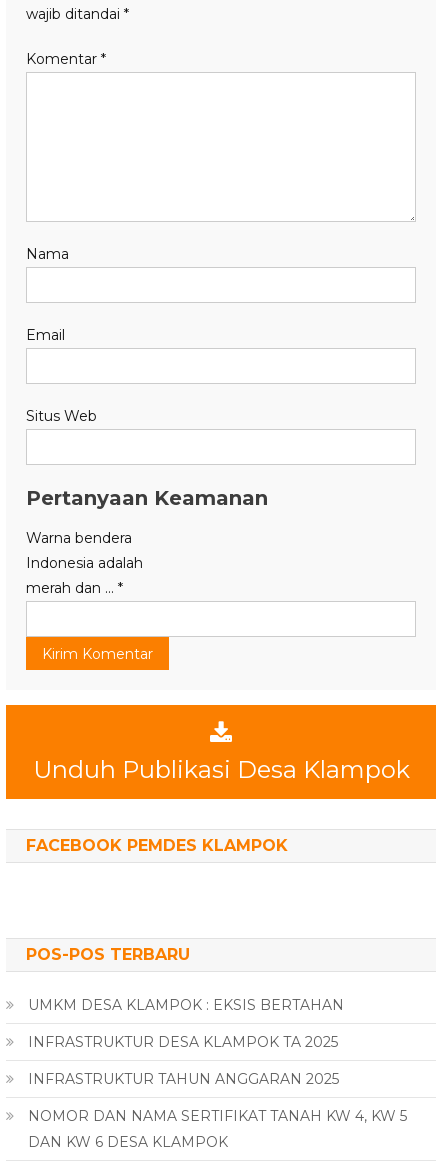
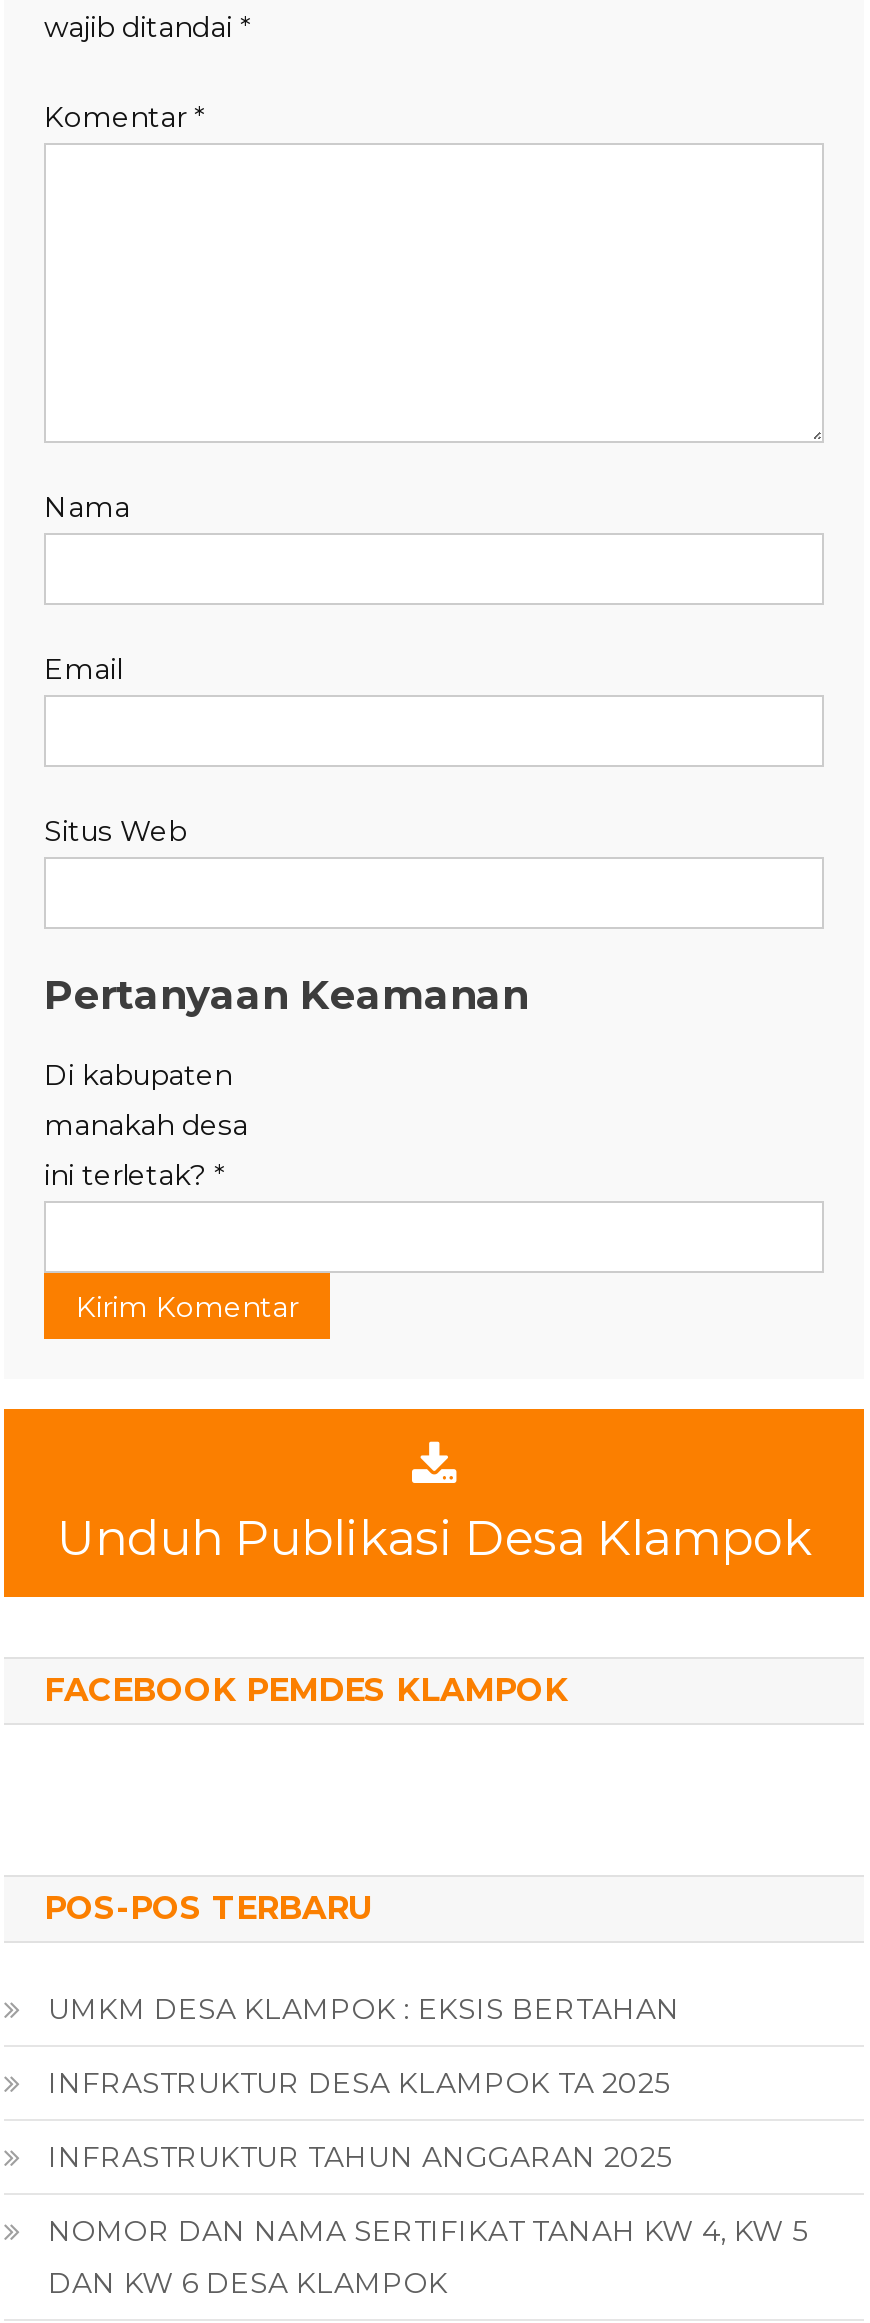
[26,529,143,597] Warna bendera | Indonesia adalah | merah dan ... * -> [44,1057,248,1193] Di kabupaten | manakah desa | ini terletak? *

